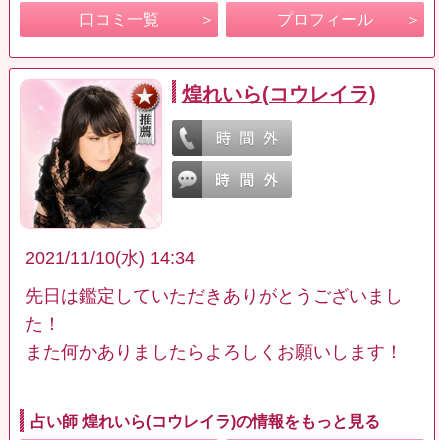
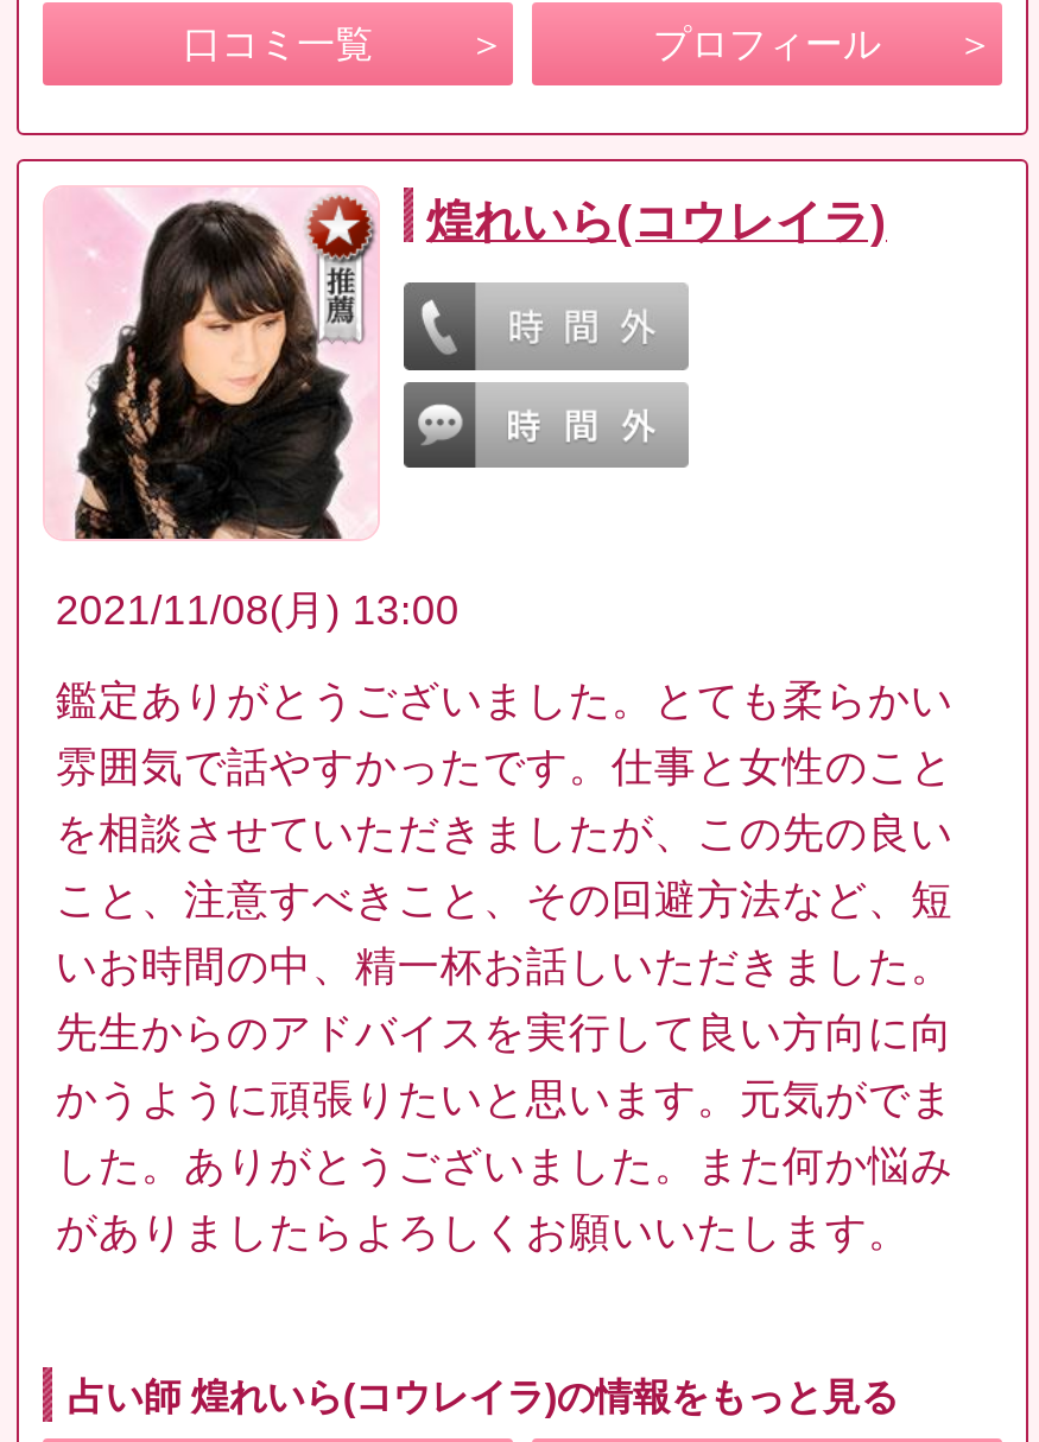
[25,248,195,268] 2021/11/10(水) 14:34 -> [56,587,459,635] 2021/11/08(月) 13:00
[25,286,403,362] 先日は鑑定していただきありがとうございまし | た！ | また何かありましたらよろしくお願いします！ -> [56,678,953,1257] 鑑定ありがとうございました。とても柔らかい | 雰囲気で話やすかったです。仕事と女性のこと | を相談させていただきましたが、この先の良い | こと、注意すべきこと、その回避方法など、短 | いお時間の中、精一杯お話しいただきました。 | 先生からのアドバイスを実行して良い方向に向 | かうように頑張りたいと思います。元気がでま | した。ありがとうございました。また何か悩み | がありましたらよろしくお願いいたします。

